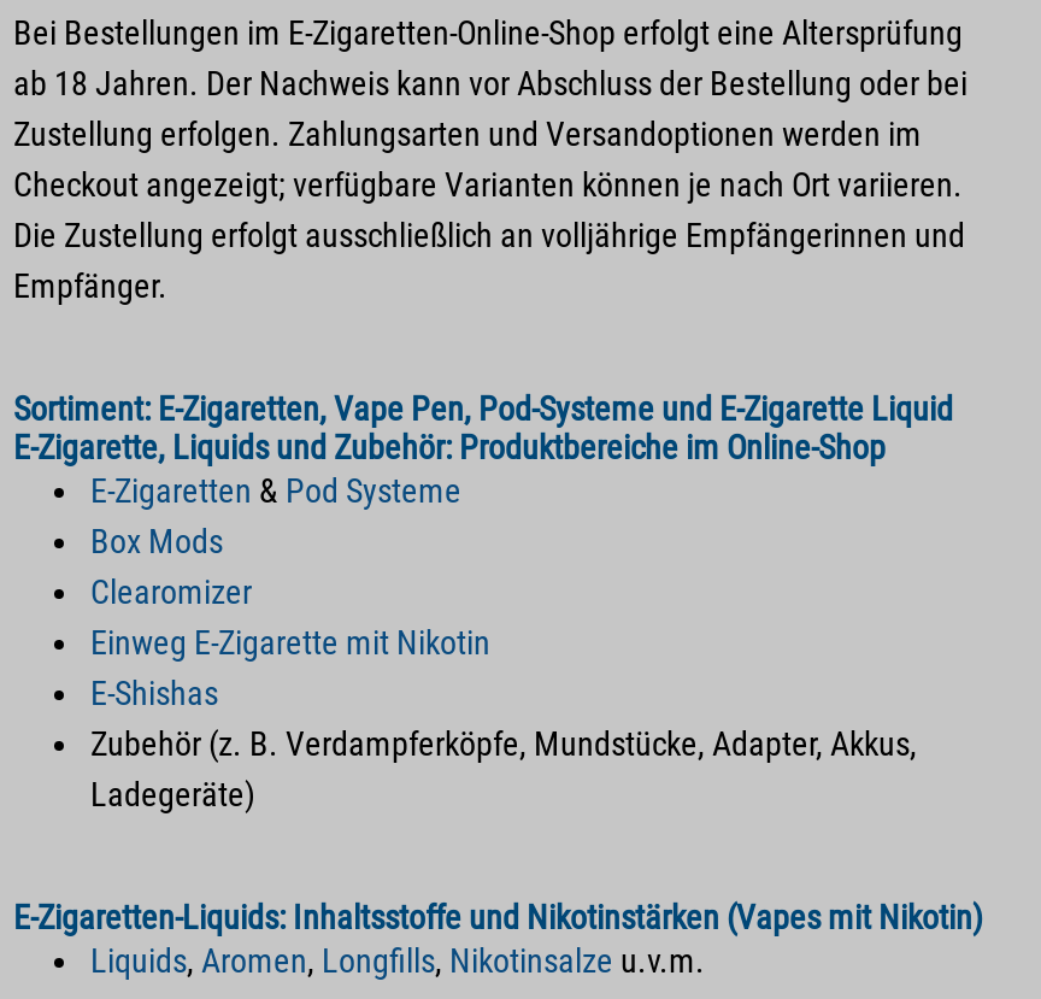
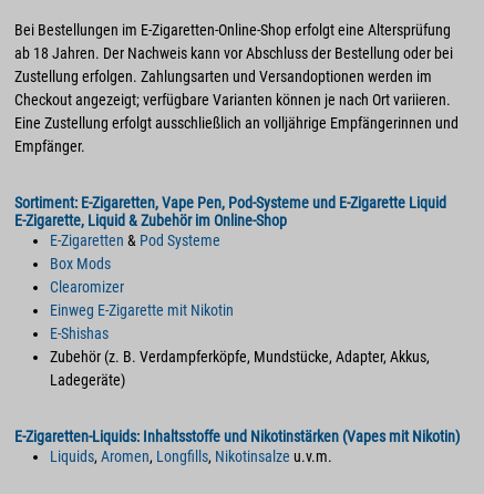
[13,215,965,253] Die Zustellung erfolgt ausschließlich an volljährige Empfängerinnen und -> [14,114,459,132] Eine Zustellung erfolgt ausschließlich an volljährige Empfängerinnen und
[13,427,886,465] E-Zigarette, Liquids und Zubehör: Produktbereiche im Online-Shop -> [14,212,287,229] E-Zigarette, Liquid & Zubehör im Online-Shop

